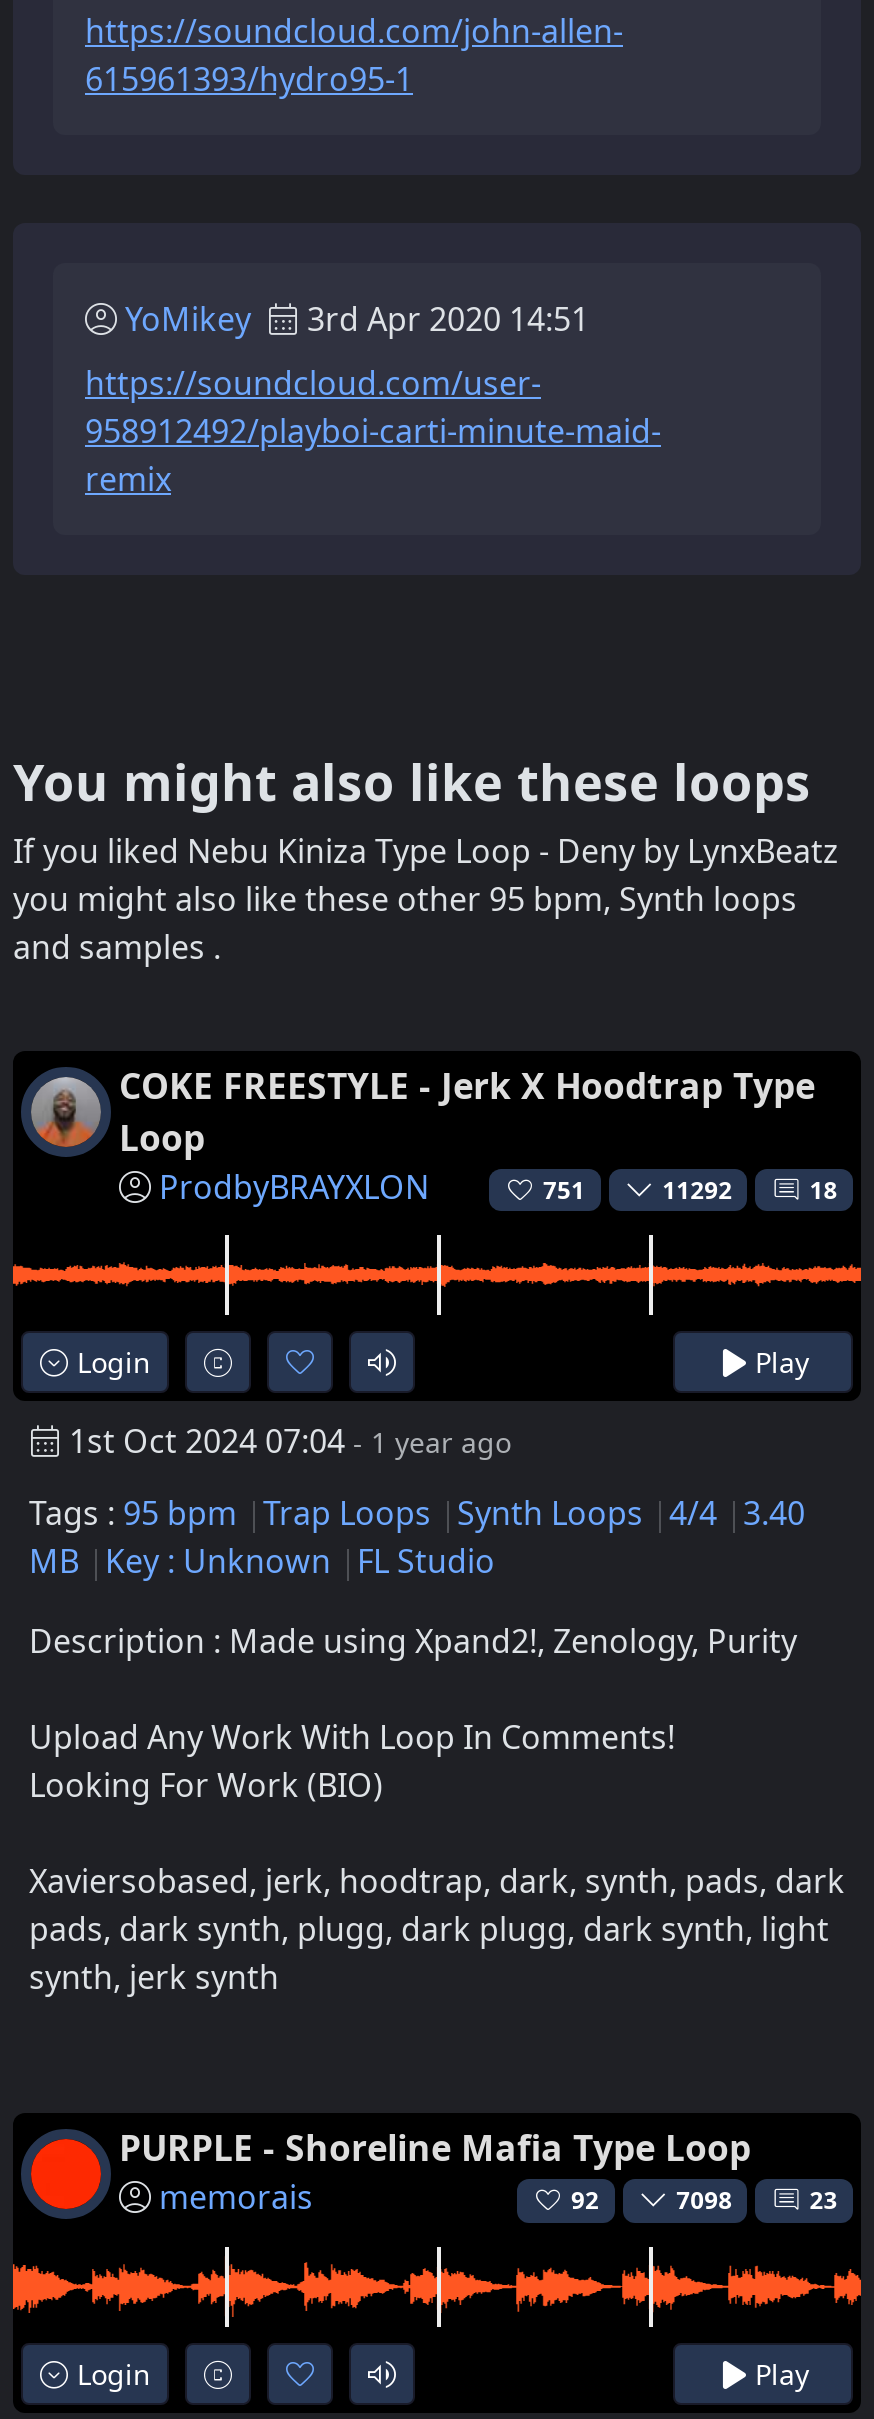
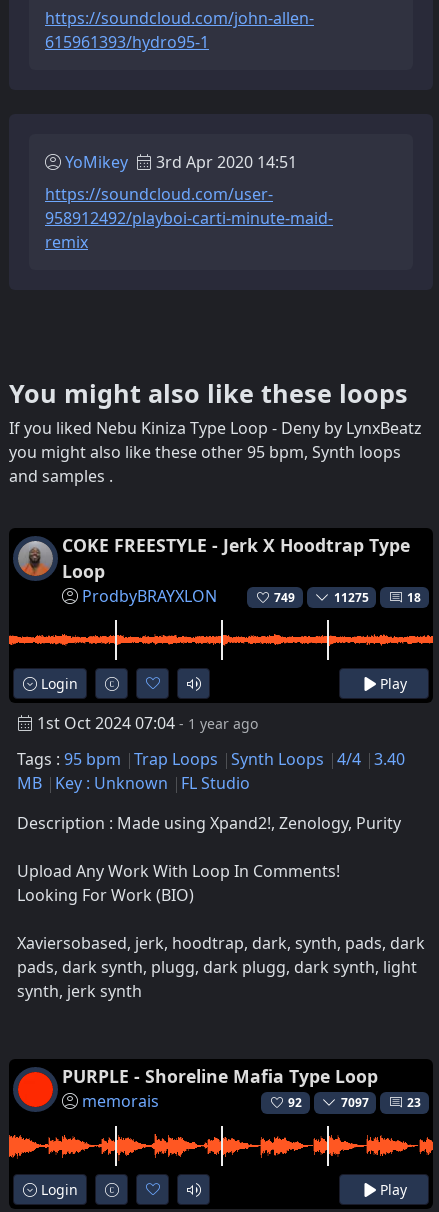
[543,1173,585,1207] 751 -> [274,589,295,606] 749
[662,1173,732,1207] 11292 -> [334,589,369,606] 11275
[676,2184,732,2218] 7098 -> [341,1094,369,1111] 7097

